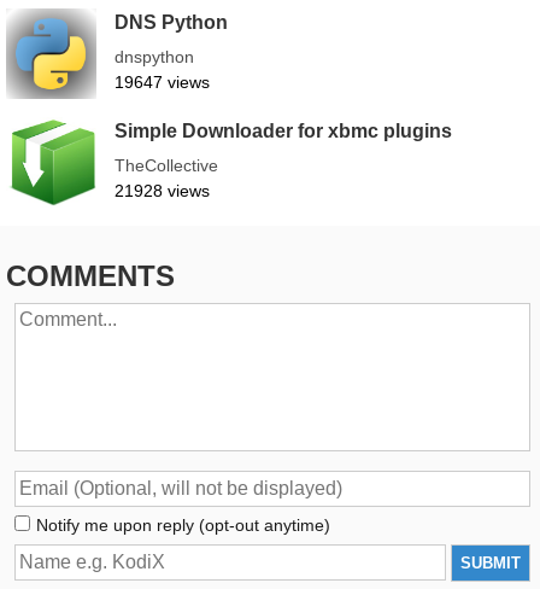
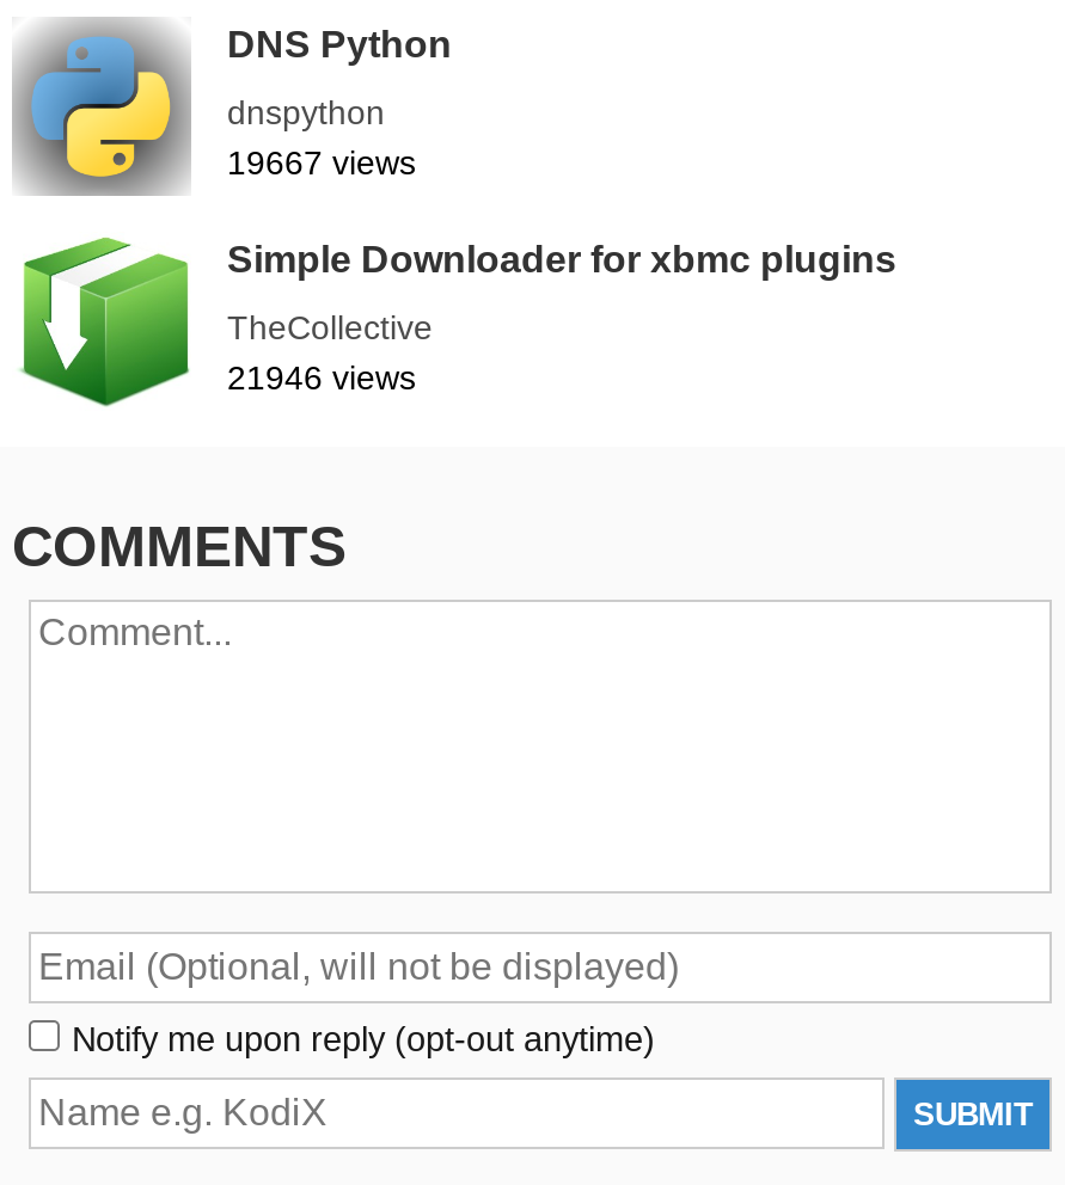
[115,72,210,91] 19647 views -> [227,143,416,181] 19667 views
[115,181,210,200] 21928 views -> [227,358,416,396] 21946 views

